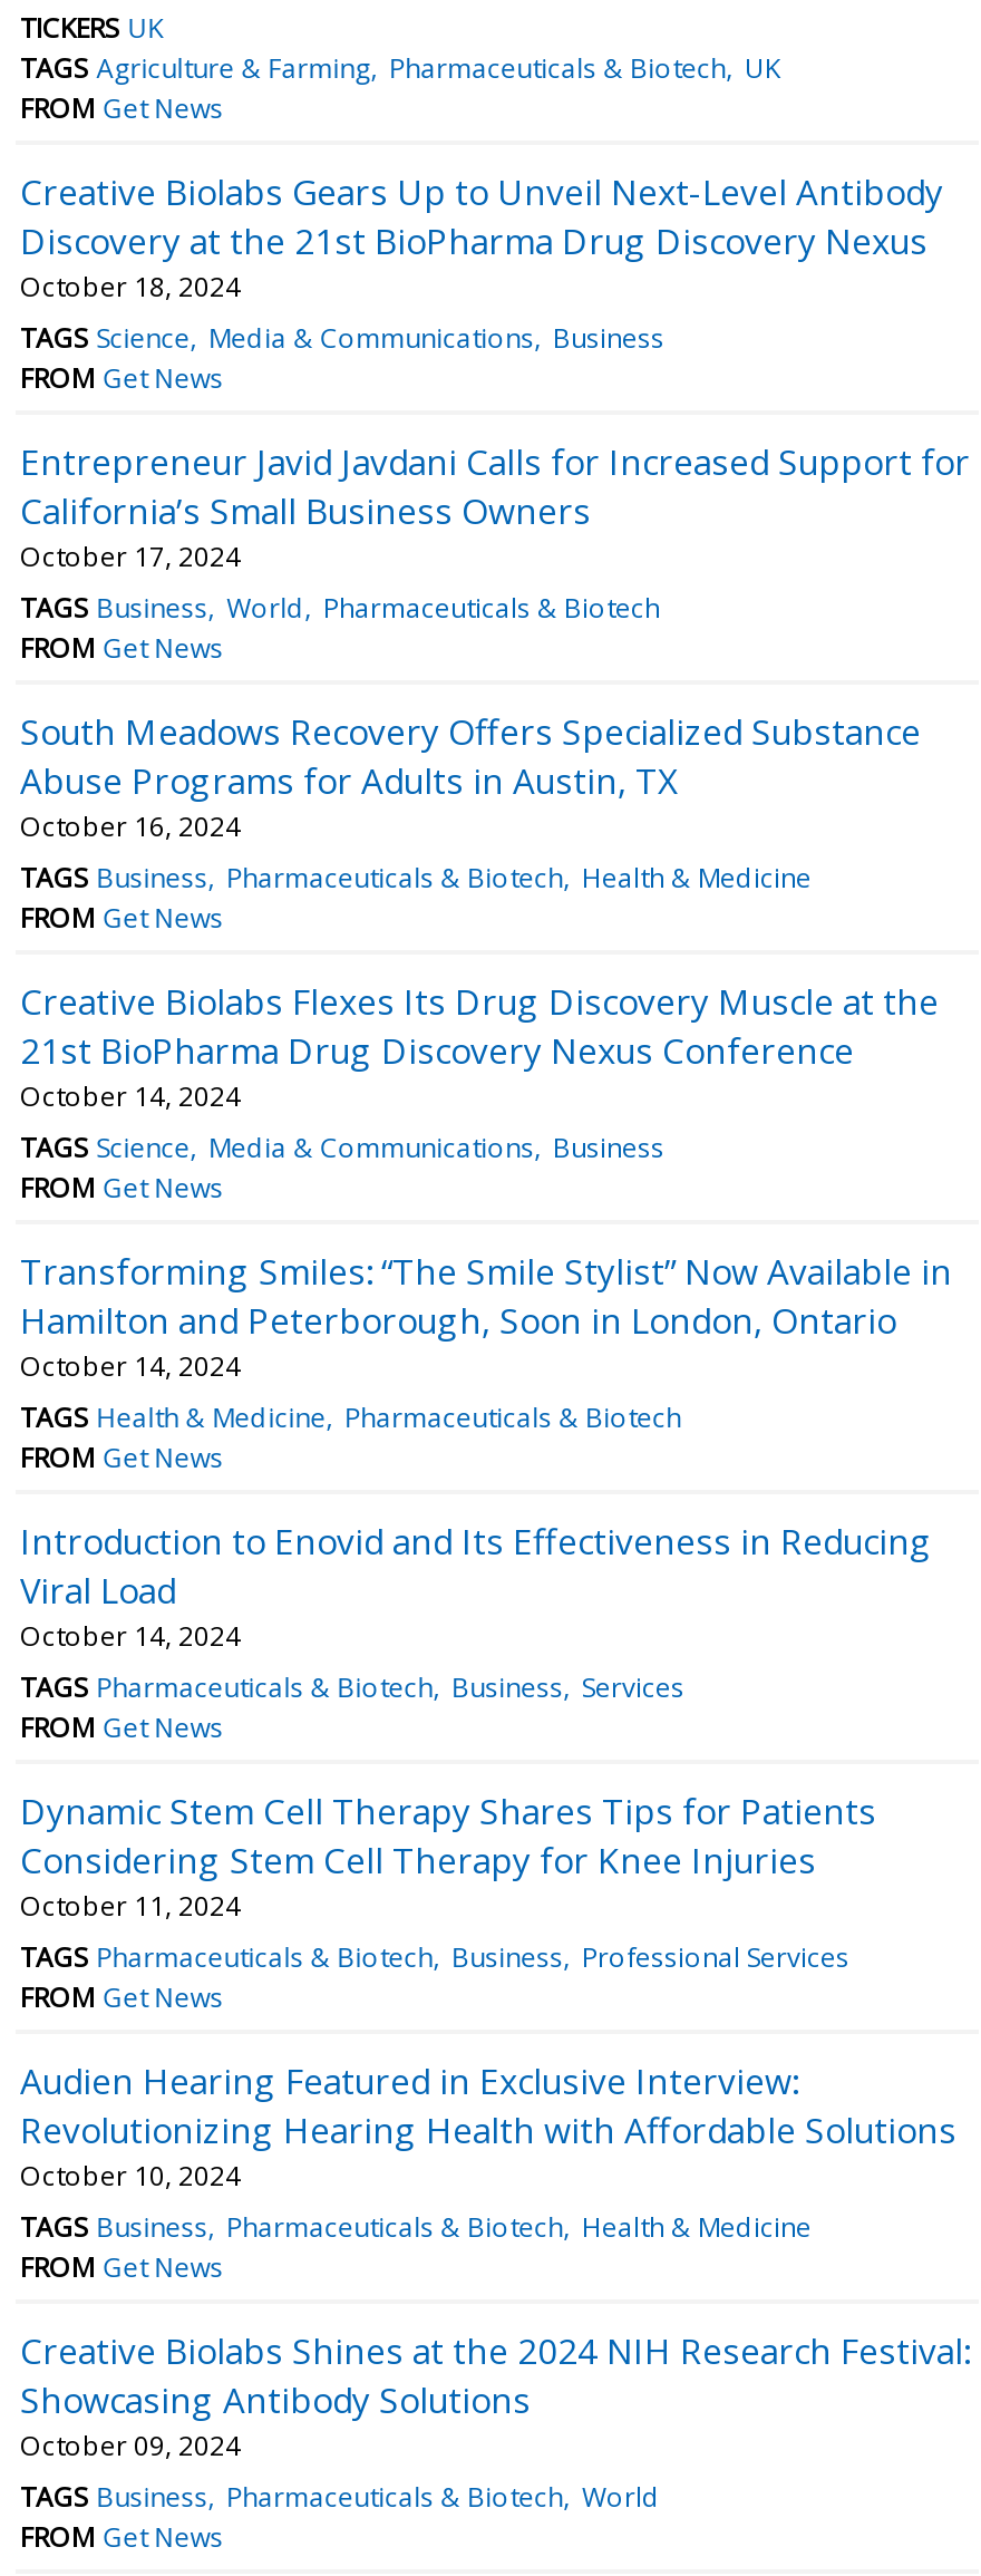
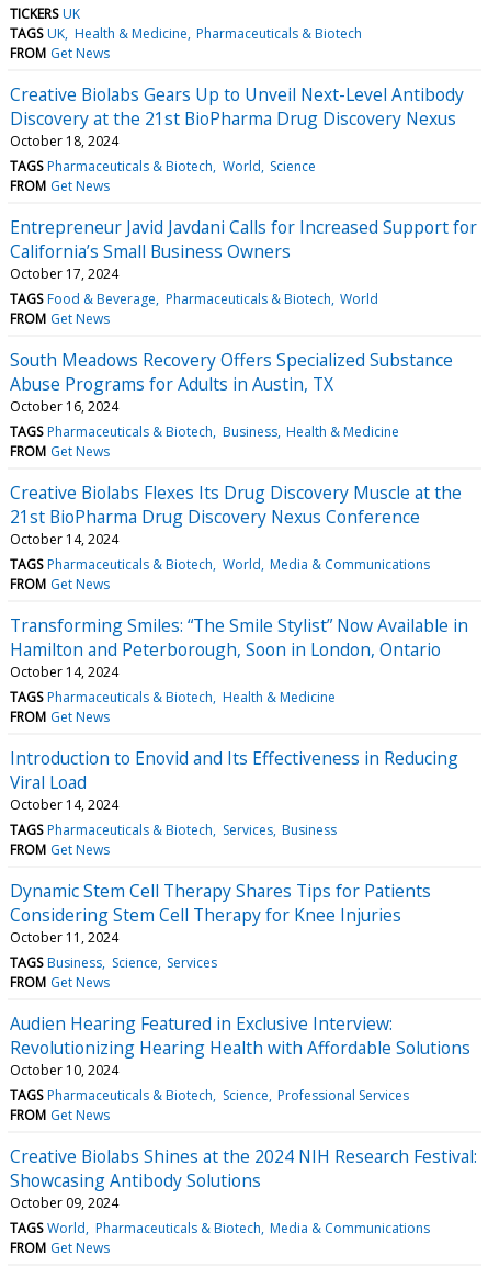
[20,49,780,87] TAGS Agriculture & Farming Pharmaceuticals & Biotech UK -> [10,24,362,43] TAGS UK Health & Medicine Pharmaceuticals & Biotech
[20,319,664,357] TAGS Science Media & Communications Business -> [10,157,316,175] TAGS Pharmaceuticals & Biotech World Science
[20,589,660,626] TAGS Business World Pharmaceuticals & Biotech -> [10,289,378,308] TAGS Food & Beverage Pharmaceuticals & Biotech World
[20,858,811,896] TAGS Business Pharmaceuticals & Biotech Health & Medicine -> [10,422,399,441] TAGS Pharmaceuticals & Biotech Business Health & Medicine
[20,1128,664,1166] TAGS Science Media & Communications Business -> [10,555,430,574] TAGS Pharmaceuticals & Biotech World Media & Communications
[20,1398,681,1436] TAGS Health & Medicine Pharmaceuticals & Biotech -> [10,688,335,706] TAGS Pharmaceuticals & Biotech Health & Medicine
[20,1668,684,1706] TAGS Pharmaceuticals & Biotech Business Services -> [10,820,337,839] TAGS Pharmaceuticals & Biotech Services Business
[20,1938,849,1976] TAGS Pharmaceuticals & Biotech Business Professional Services -> [10,953,217,972] TAGS Business Science Services
[20,2208,811,2246] TAGS Business Pharmaceuticals & Biotech Health & Medicine -> [10,1086,409,1105] TAGS Pharmaceuticals & Biotech Science Professional Services
[20,2478,660,2516] TAGS Business Pharmaceuticals & Biotech World -> [10,1219,430,1237] TAGS World Pharmaceuticals & Biotech Media & Communications

